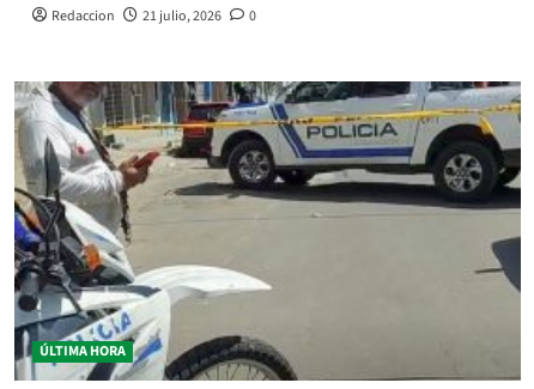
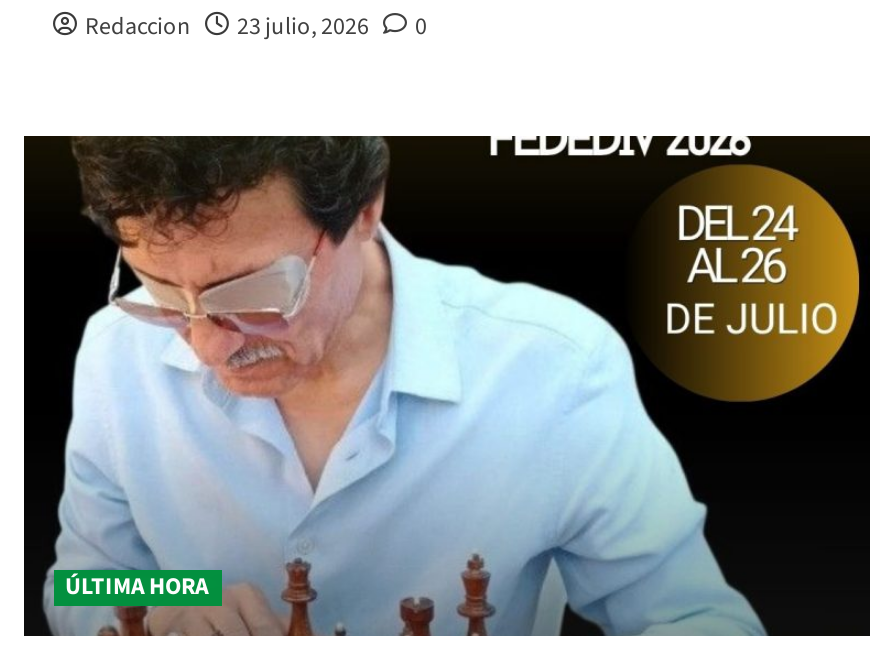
[51,6,256,27] Redaccion 21 julio, 2026 0 -> [85,10,427,44] Redaccion 23 julio, 2026 0
[13,80,522,382] [image] -> [22,134,872,638] [image]

